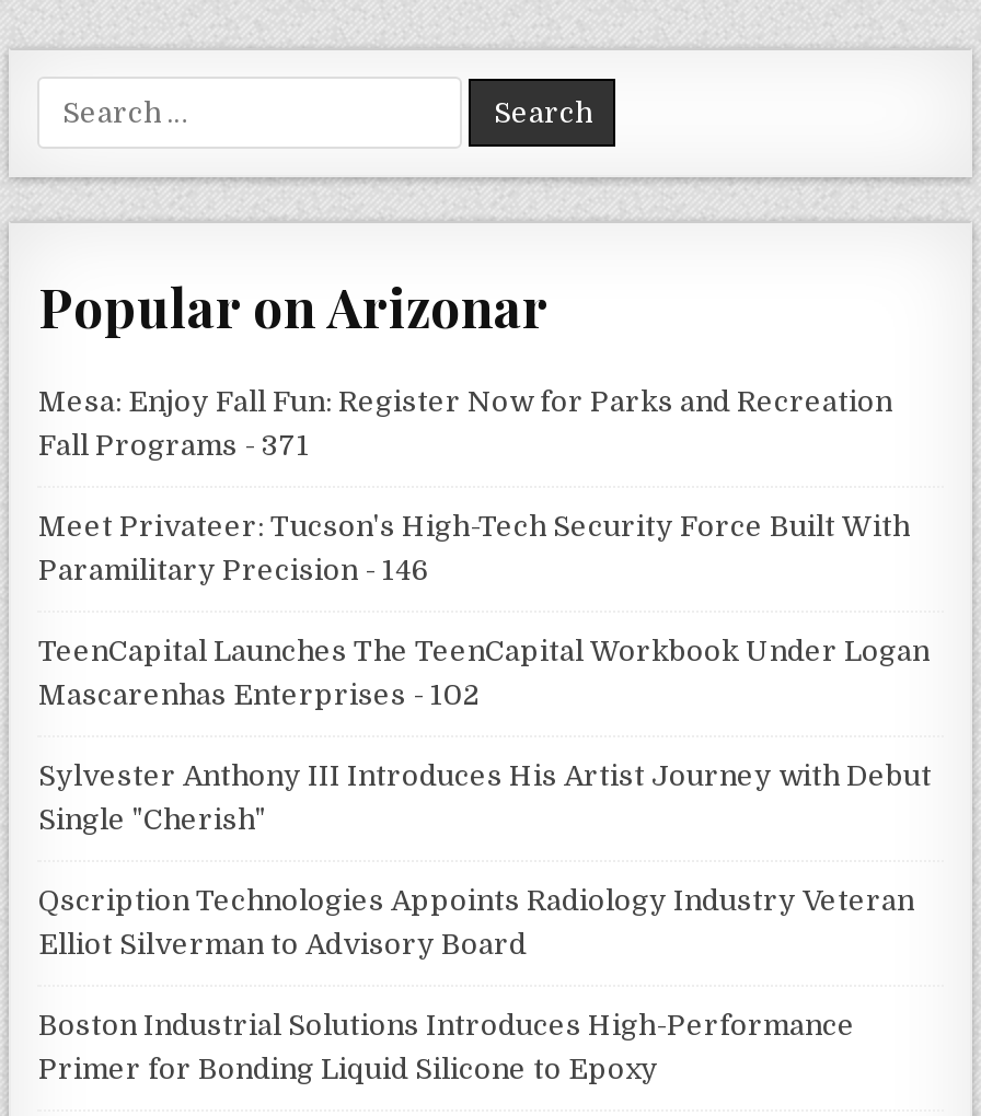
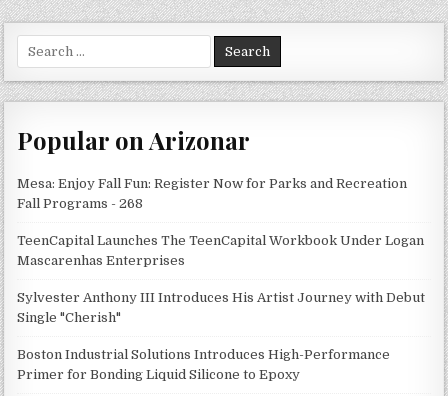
[38,430,910,587] Fall Programs - 371 | Meet Privateer: Tucson's High-Tech Security Force Built With | Paramilitary Precision - 146 -> [17,196,143,211] Fall Programs - 268
[38,679,481,712] Mascarenhas Enterprises - 102 -> [17,253,185,268] Mascarenhas Enterprises
[38,885,914,961] Qscription Technologies Appoints Radiology Industry Veteran | Elliot Silverman to Advisory Board -> none

